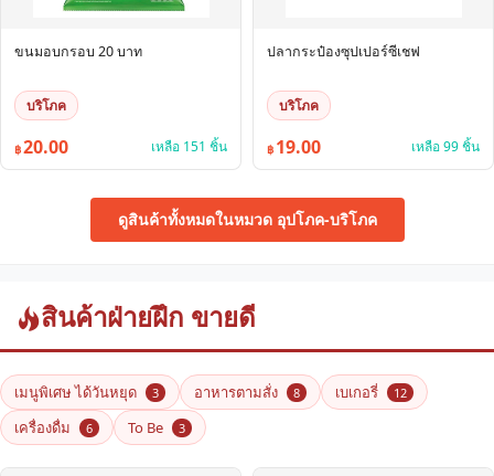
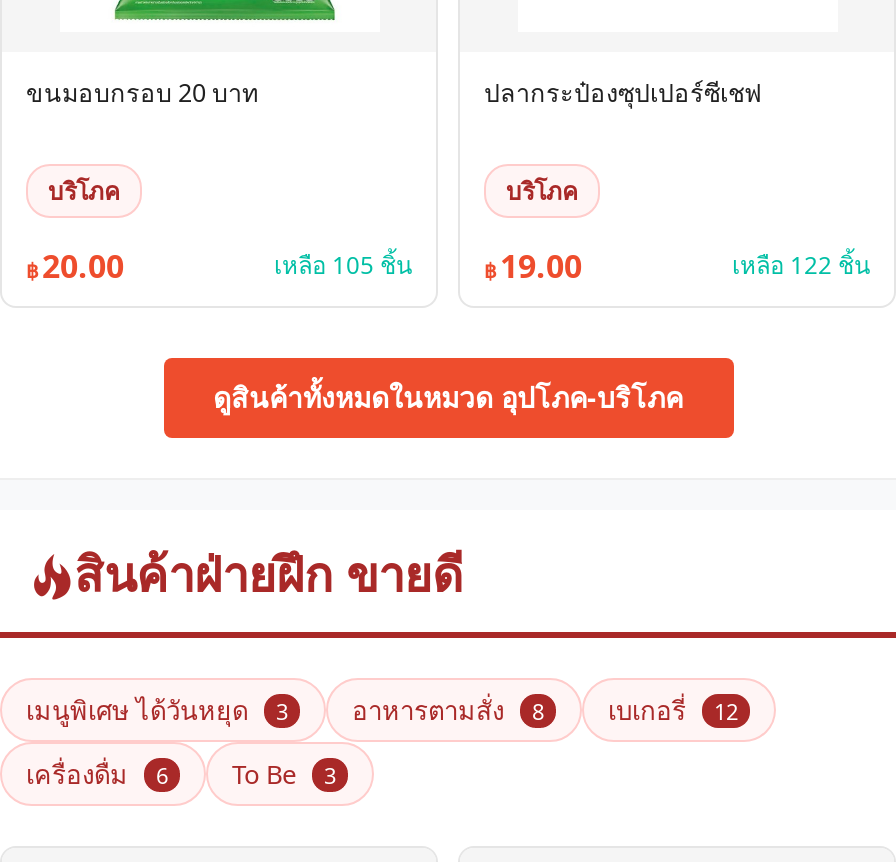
[151,137,227,156] เหลือ 151 ชิ้น -> [274,248,412,282] เหลือ 105 ชิ้น
[411,137,480,156] เหลือ 99 ชิ้น -> [732,248,870,282] เหลือ 122 ชิ้น

